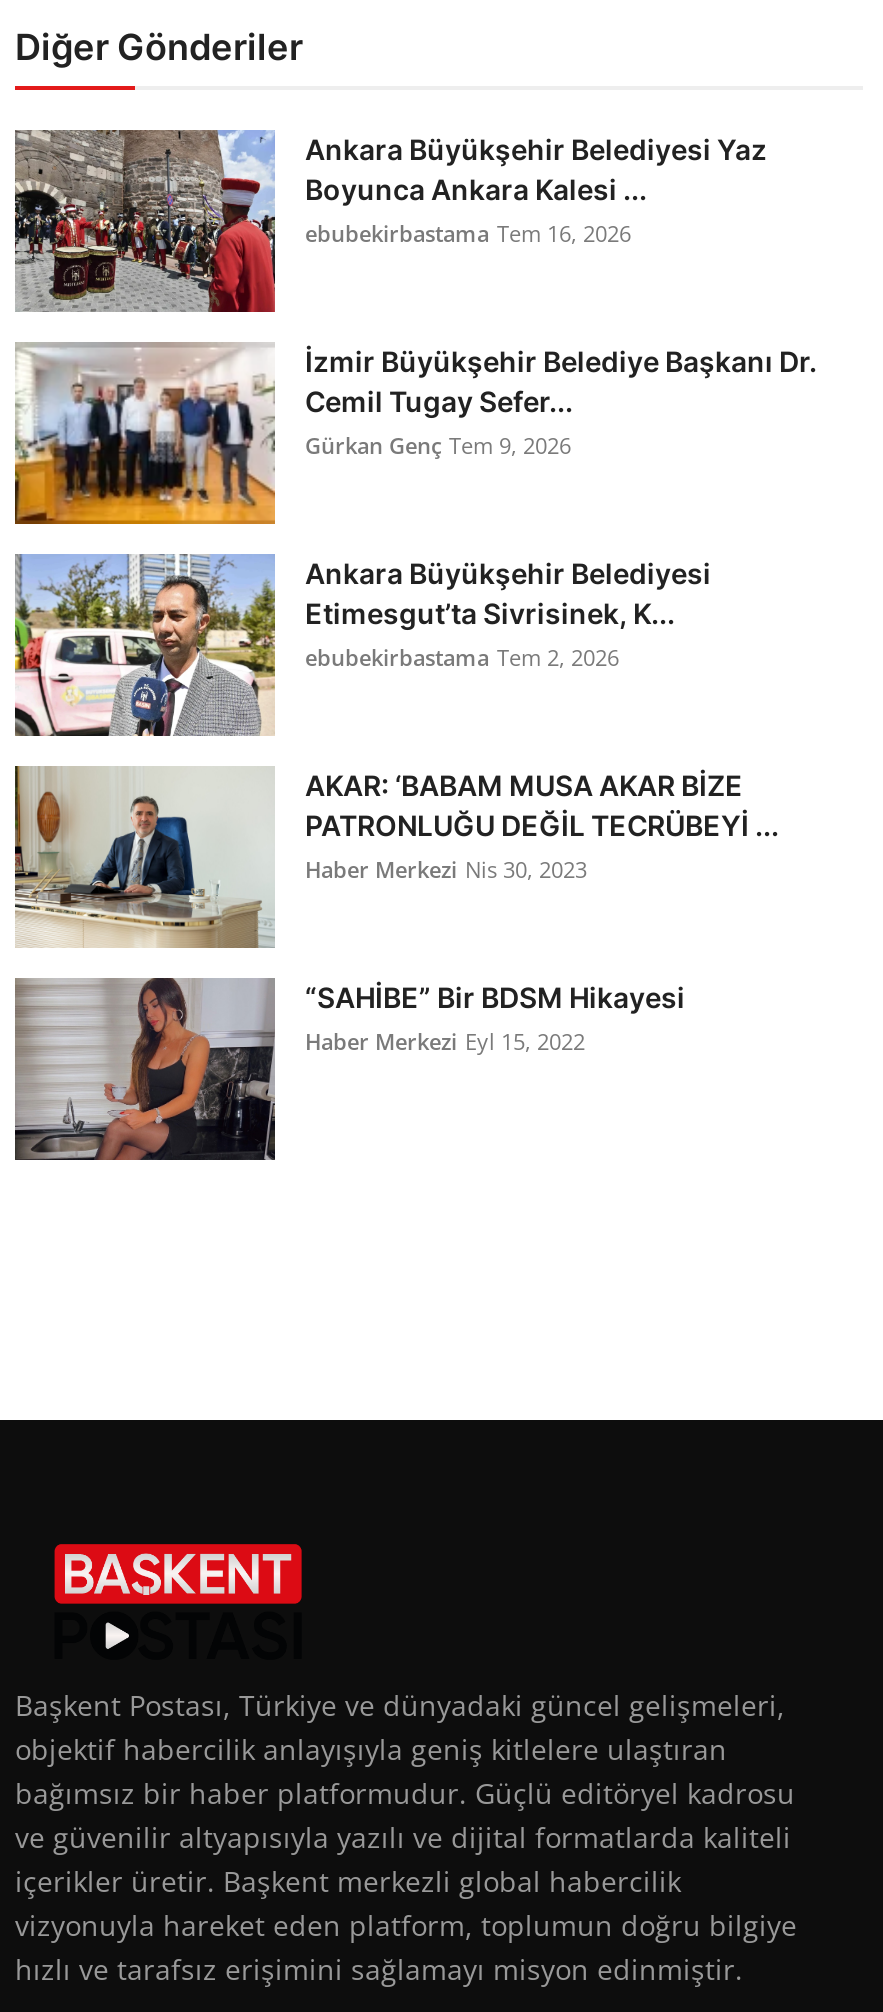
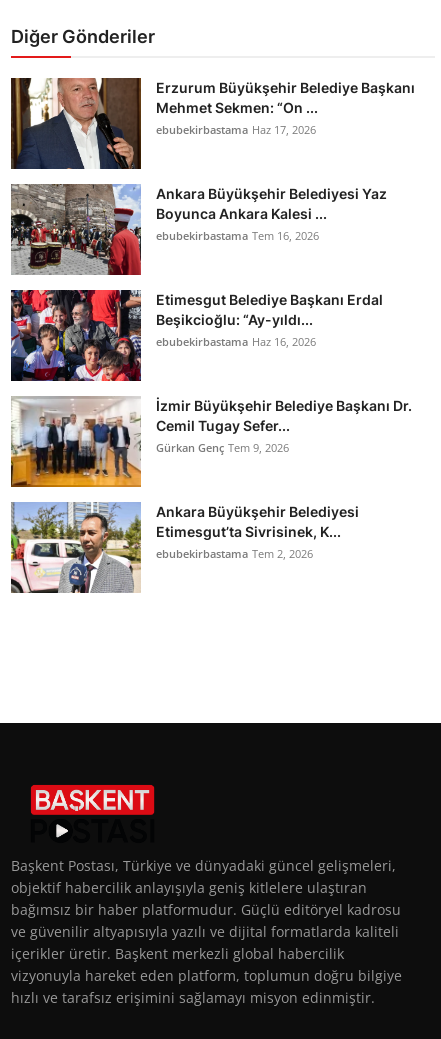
none -> [11,77,415,170] [image] | Erzurum Büyükşehir Belediye Başkanı | Mehmet Sekmen: “On ... | ebubekirbastama Haz 17, 2026
moved [11,126,767,314] -> [9,182,387,276]: [image] | Ankara Büyükşehir Belediyesi Yaz | Boyunca Ankara Kalesi ... | ebubekirbastama Tem 16, 2026
none -> [11,289,383,382] [image] | Etimesgut Belediye Başkanı Erdal | Beşikcioğlu: “Ay-yıldı... | ebubekirbastama Haz 16, 2026
moved [11,340,817,672] -> [9,395,412,561]: [image] | İzmir Büyükşehir Belediye Başkanı Dr. | Cemil Tugay Sefer... | Gürkan Genç Tem 9, 2026 | Ankara Büyükşehir Belediyesi | Etimesgut’ta Sivrisinek, K... | ebubekirbastama Tem 2, 2026
[13,766,779,948] [image] | AKAR: ‘BABAM MUSA AKAR BİZE | PATRONLUĞU DEĞİL TECRÜBEYİ ... | Haber Merkezi Nis 30, 2023 -> none
[15,978,685,1162] [image] | “SAHİBE” Bir BDSM Hikayesi | Haber Merkezi Eyl 15, 2022 -> none

